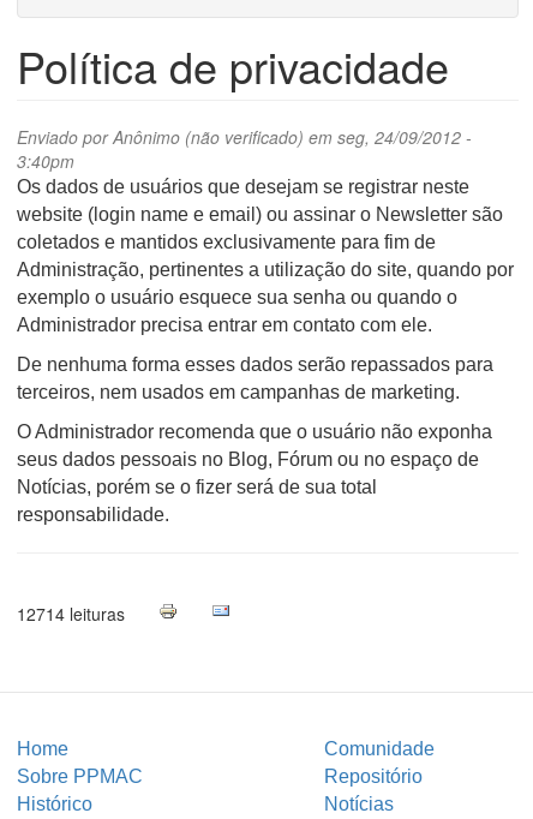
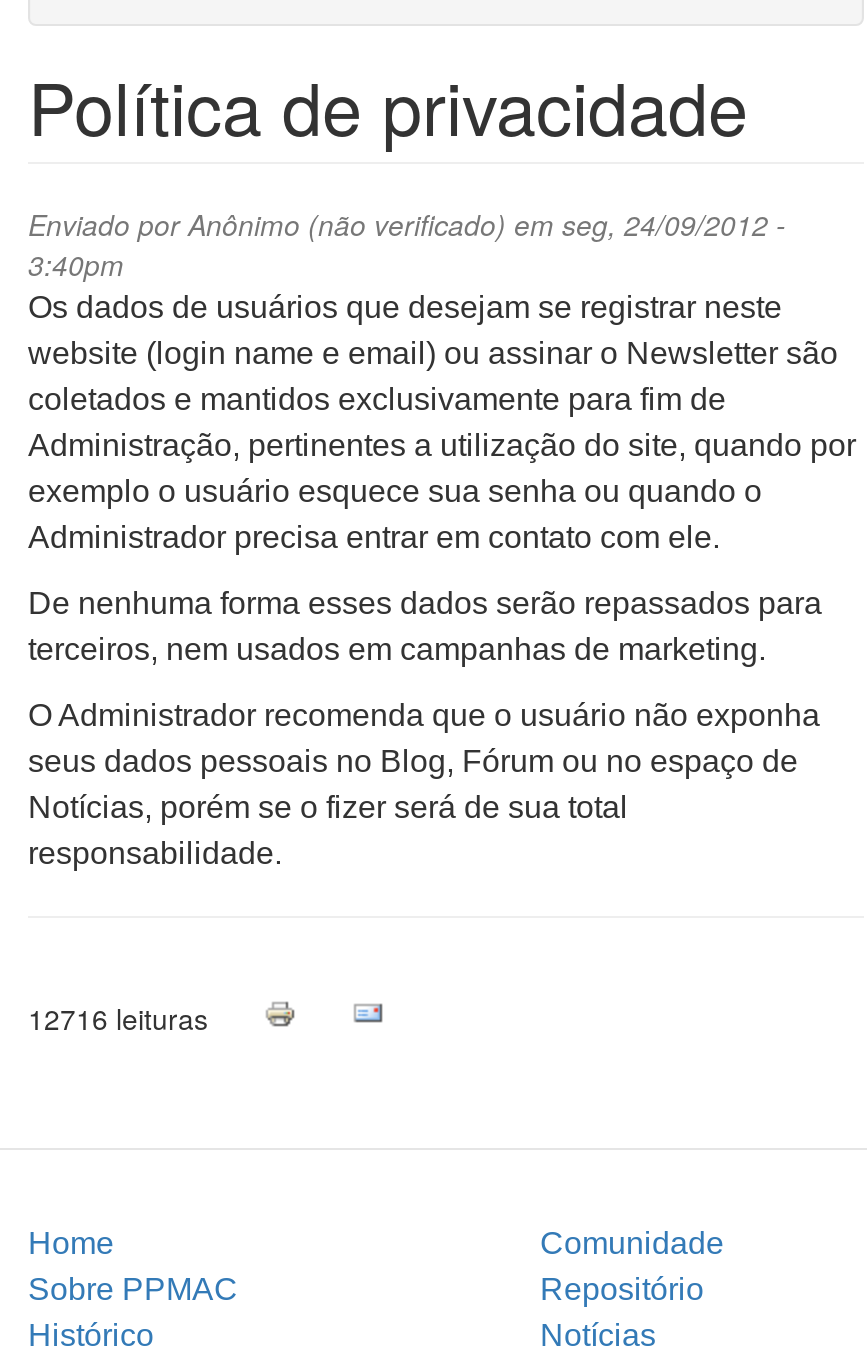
[17,602,125,626] 12714 leituras -> [28,998,208,1038] 12716 leituras

